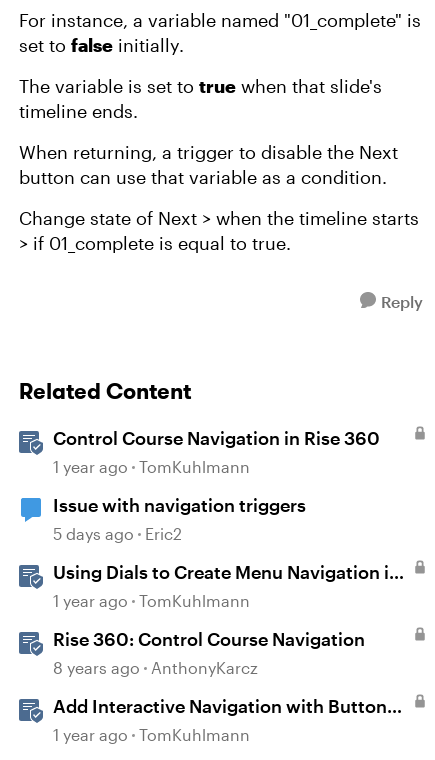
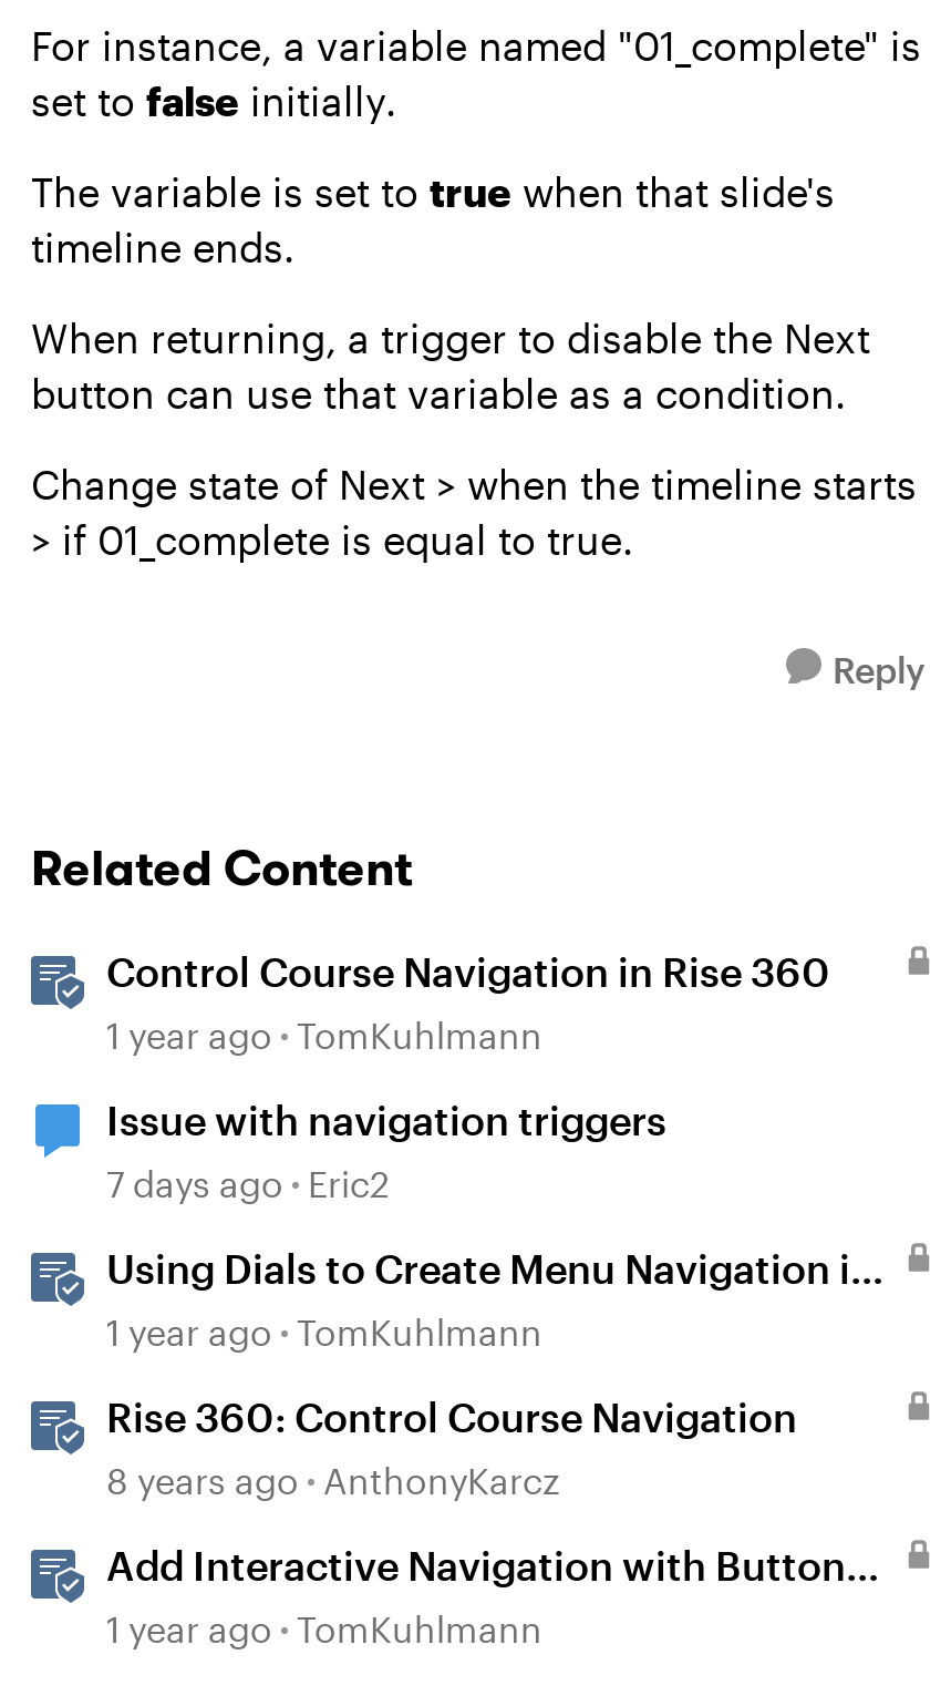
[53,524,182,543] 5 days ago Eric2 -> [106,1162,390,1204] 7 days ago Eric2

